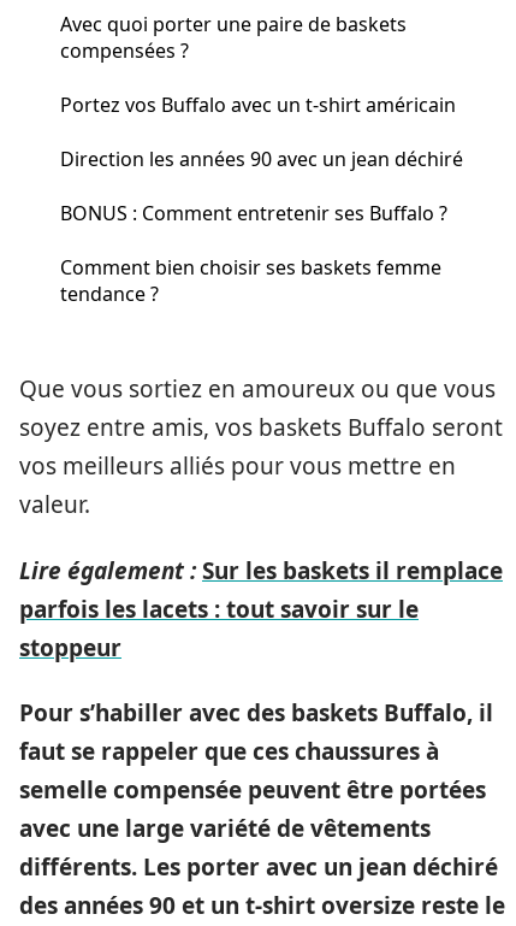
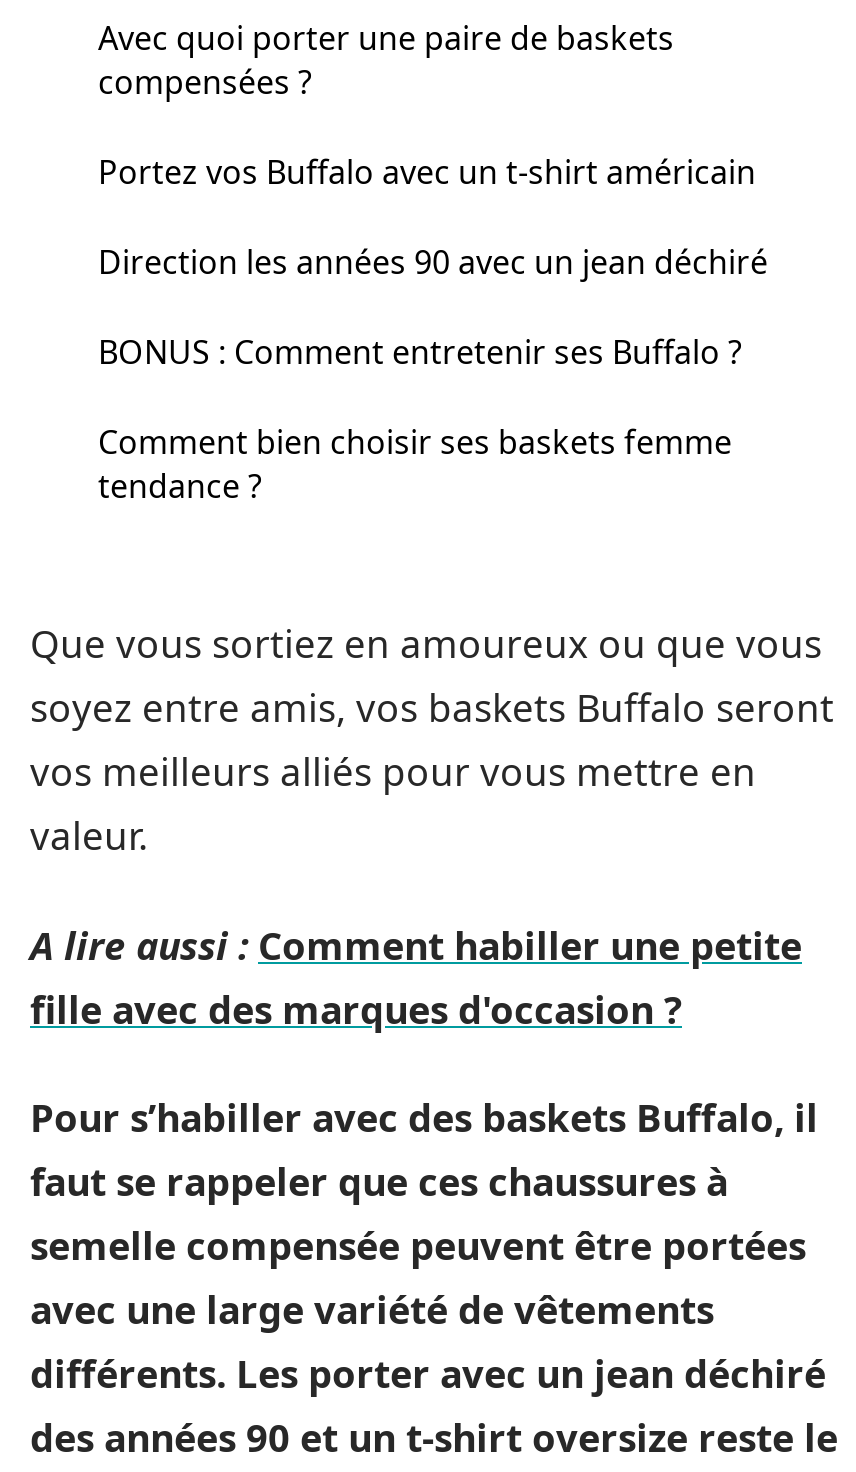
[19,555,503,663] Lire également : Sur les baskets il remplace | parfois les lacets : tout savoir sur le | stoppeur -> [30,919,802,1035] A lire aussi : Comment habiller une petite | fille avec des marques d'occasion ?

